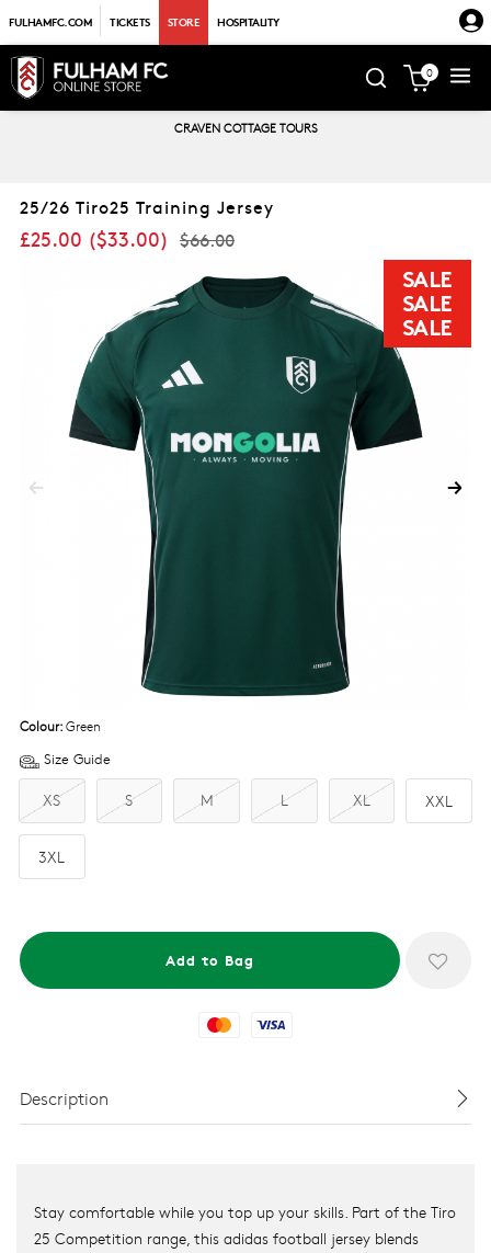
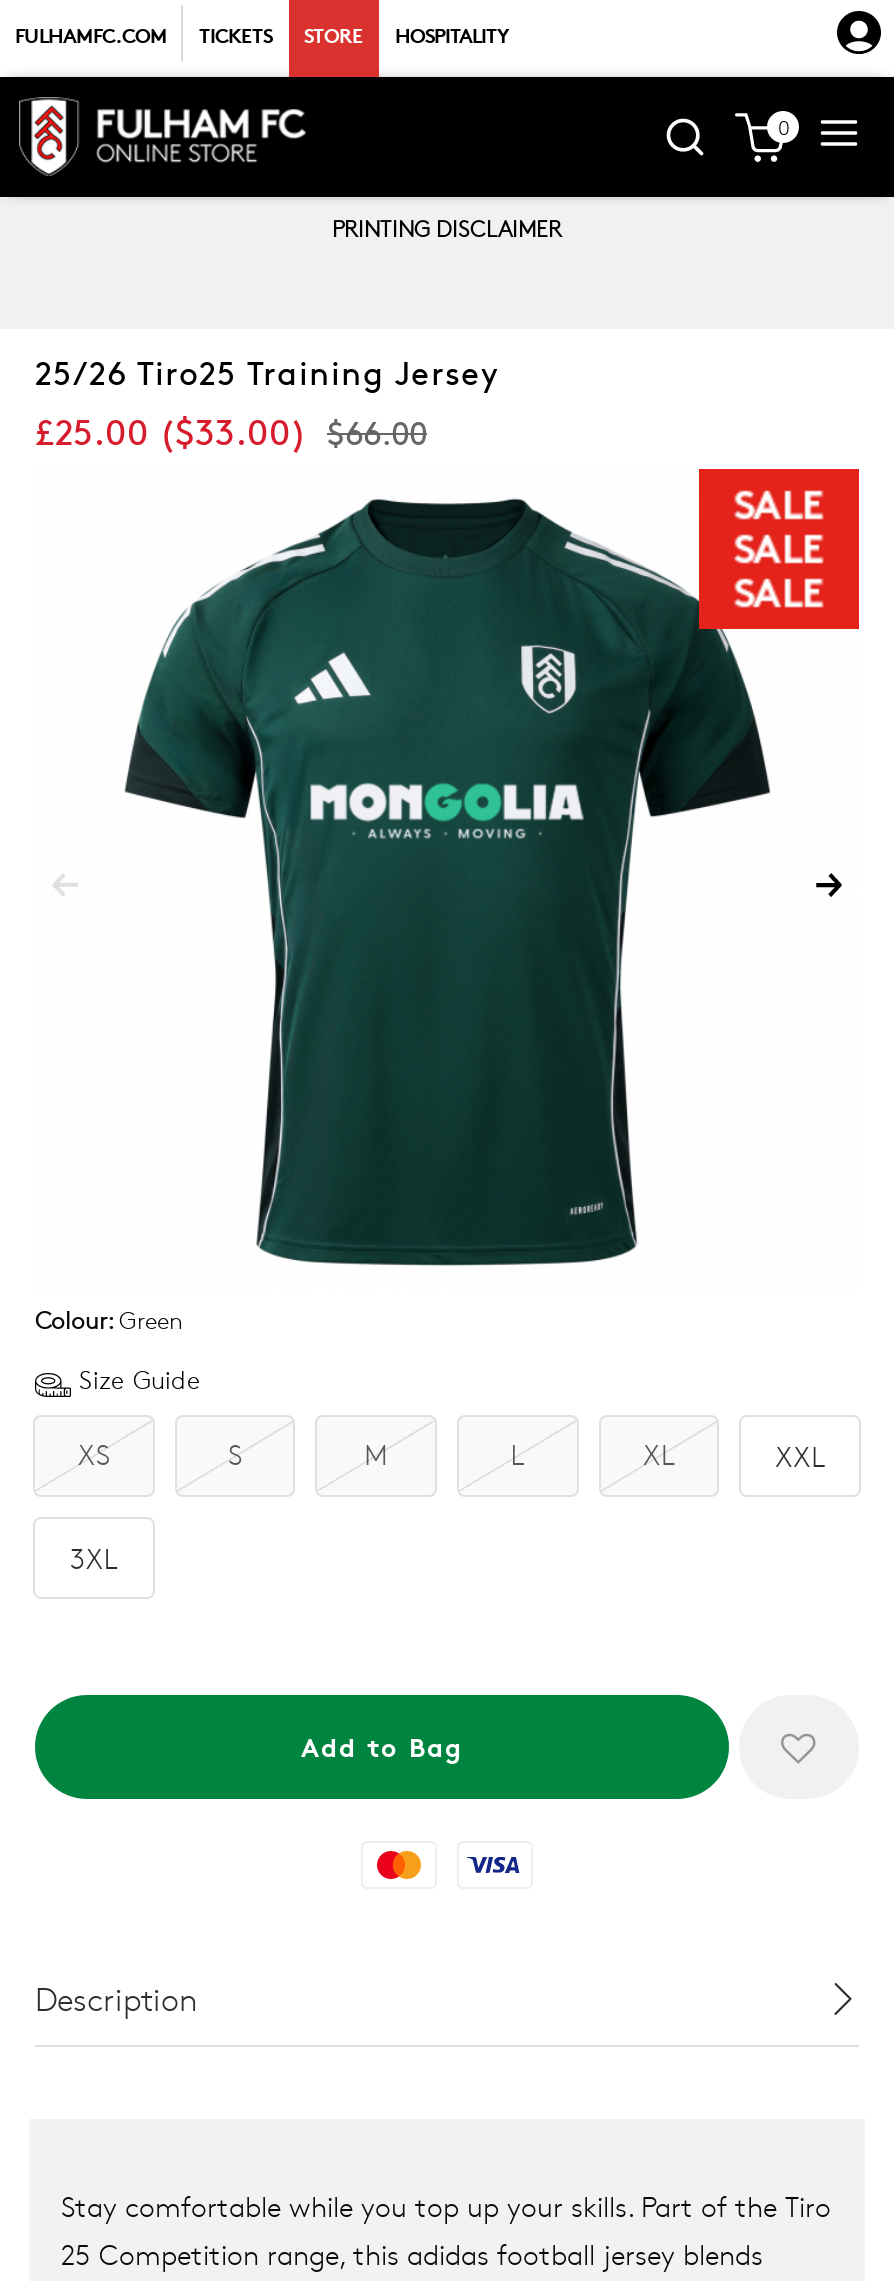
[174,119,317,136] CRAVEN COTTAGE TOURS -> [332,213,562,243] PRINTING DISCLAIMER

